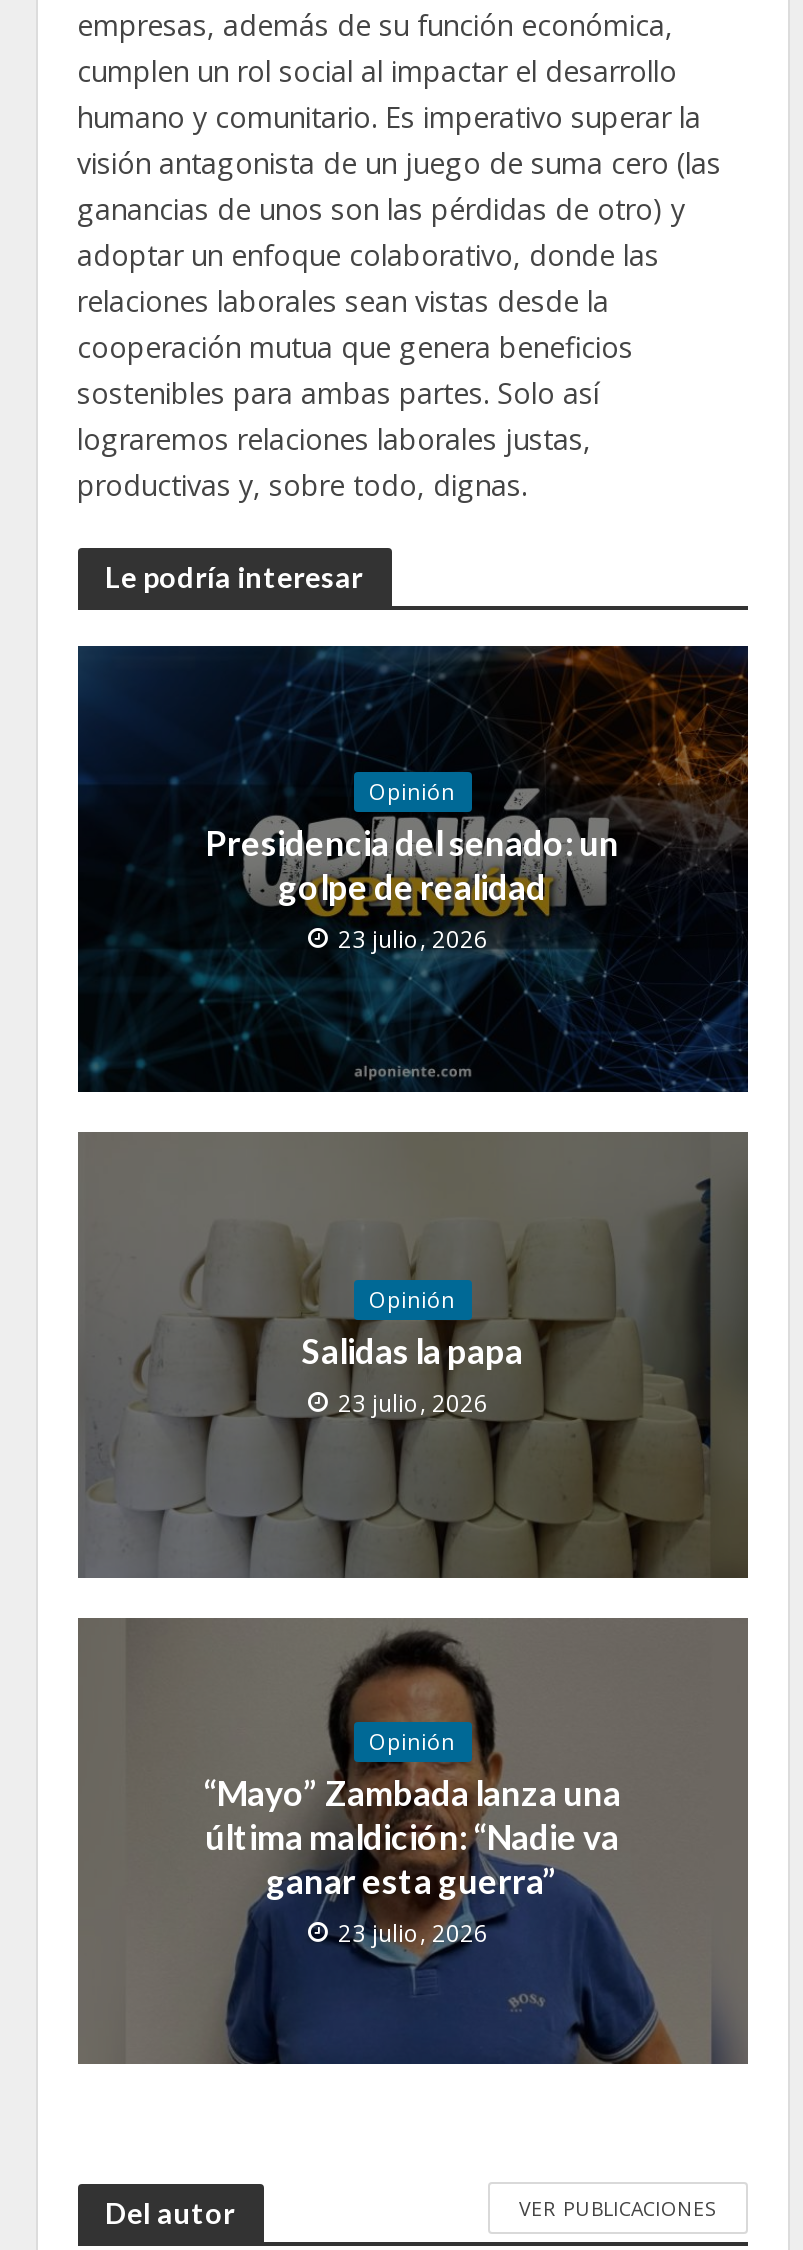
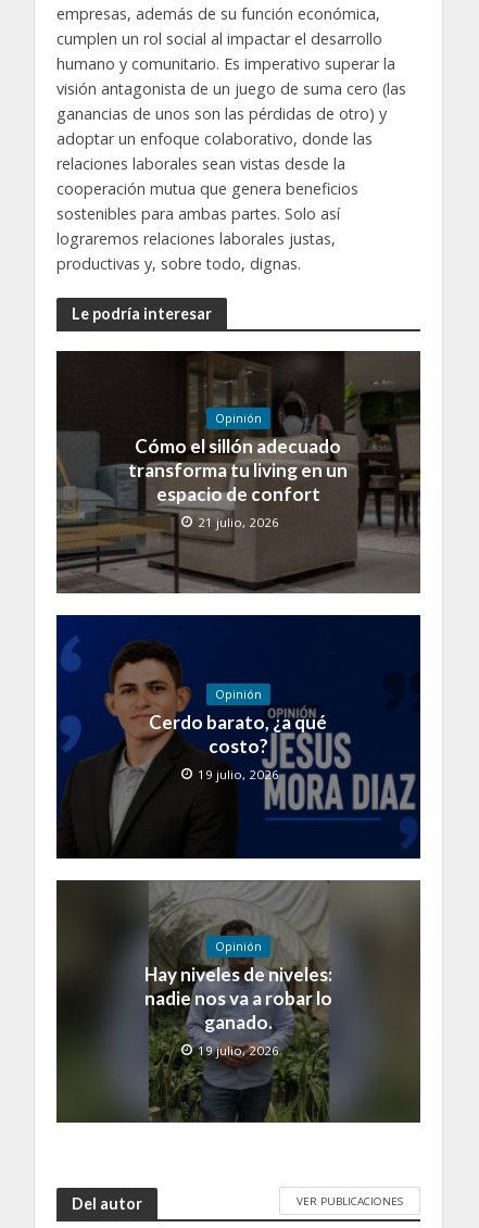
[78,646,750,1112] [image] | Presidencia del senado: un | golpe de realidad | 23 julio, 2026 -> [55,351,421,594] [image] | Cómo el sillón adecuado | transforma tu living en un | espacio de confort | 21 julio, 2026
[76,1130,750,1580] [image] | Salidas la papa | 23 julio, 2026 -> [55,604,420,860] [image] | Cerdo barato, ¿a qué | costo? | 19 julio, 2026
[78,1618,748,2064] [image] | “Mayo” Zambada lanza una | última maldición: “Nadie va | ganar esta guerra” | 23 julio, 2026 -> [58,881,419,1123] [image] | Hay niveles de niveles: | nadie nos va a robar lo | ganado. | 19 julio, 2026

